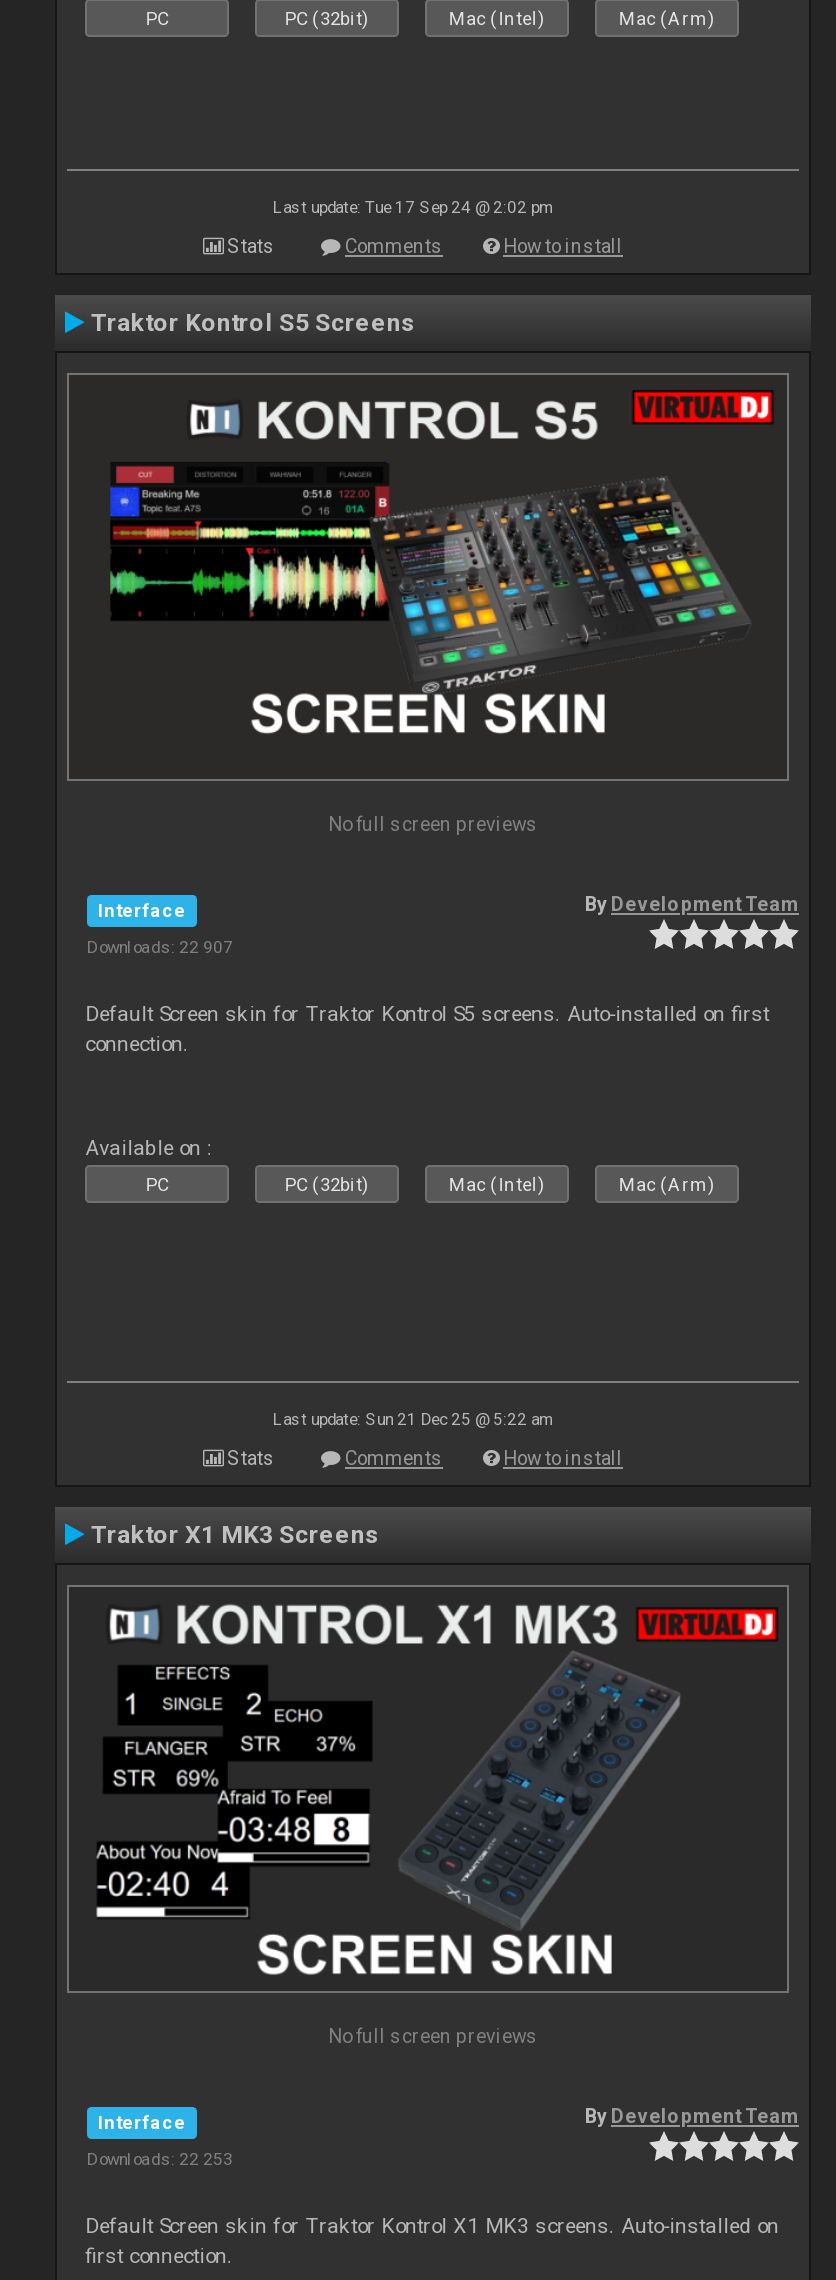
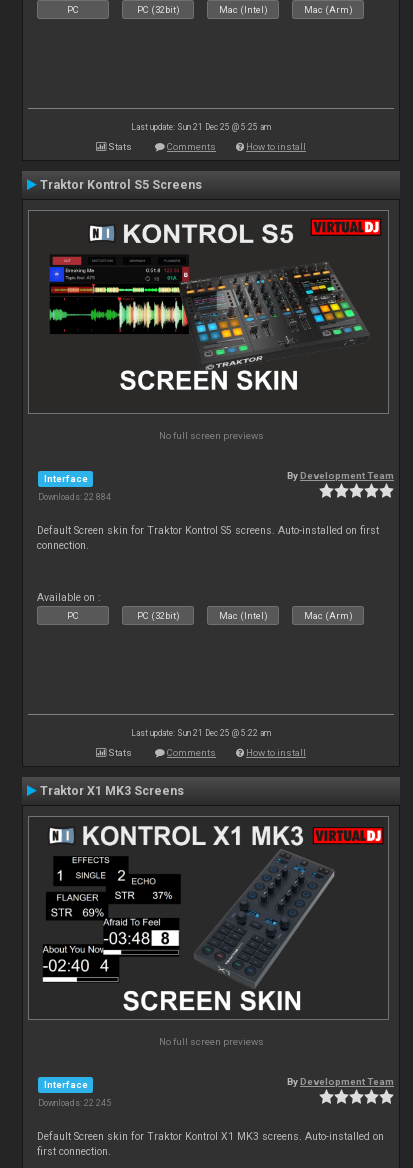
[273,197,553,217] Last update: Tue 17 Sep 24 @ 2:02 pm -> [131,122,271,132] Last update: Sun 21 Dec 25 @ 5:25 am
[87,936,233,956] Downloads: 22 907 -> [38,492,111,502] Downloads: 22 884
[87,2148,233,2168] Downloads: 22 253 -> [38,1098,111,1108] Downloads: 22 245

